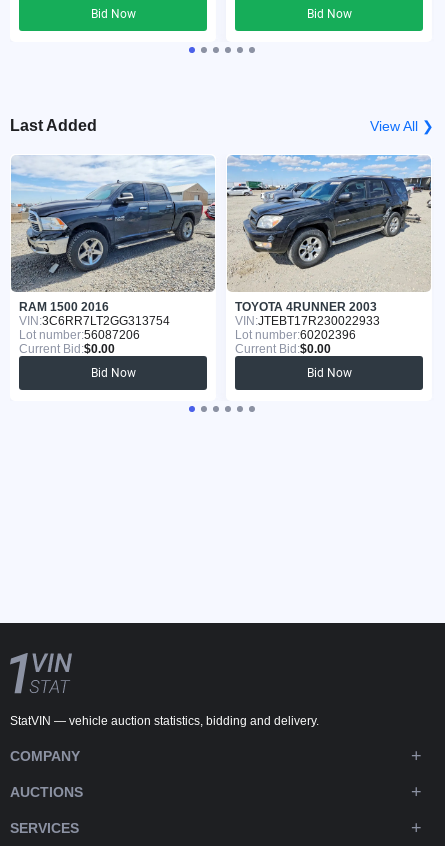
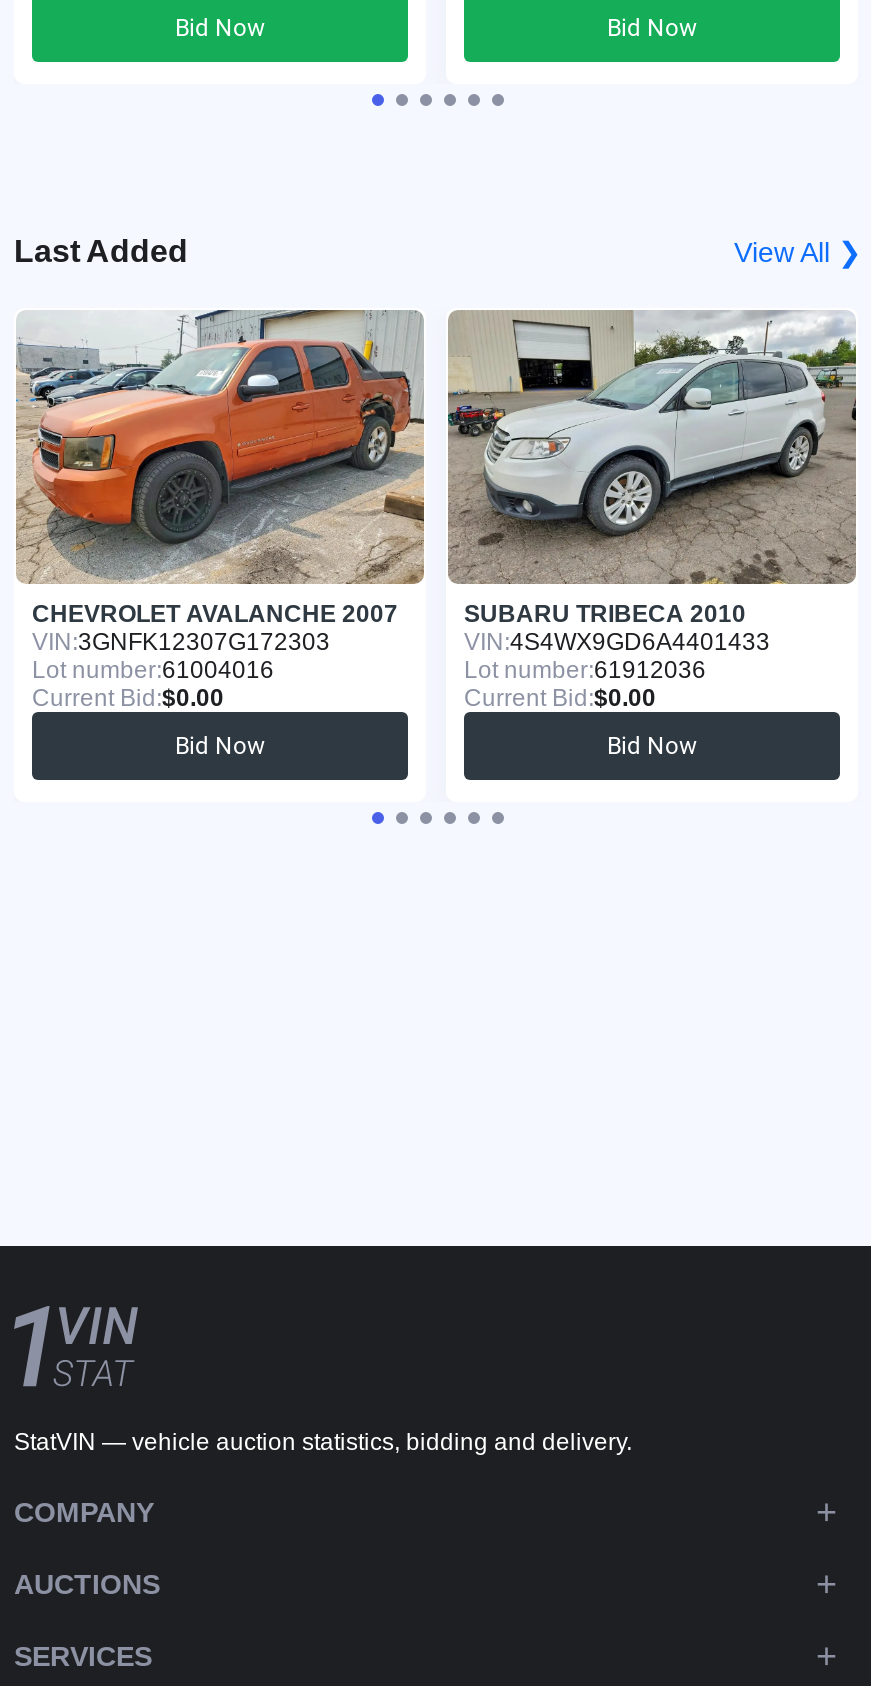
[11,155,216,342] [image] | RAM 1500 2016 | VIN: 3C6RR7LT2GG313754 | Lot number:56087206 -> [16,308,424,684] [image] | CHEVROLET AVALANCHE 2007 | VIN: 3GNFK12307G172303 | Lot number:61004016
[227,155,431,342] [image] | TOYOTA 4RUNNER 2003 | VIN: JTEBT17R230022933 | Lot number:60202396 -> [448,310,856,684] [image] | SUBARU TRIBECA 2010 | VIN: 4S4WX9GD6A4401433 | Lot number:61912036

